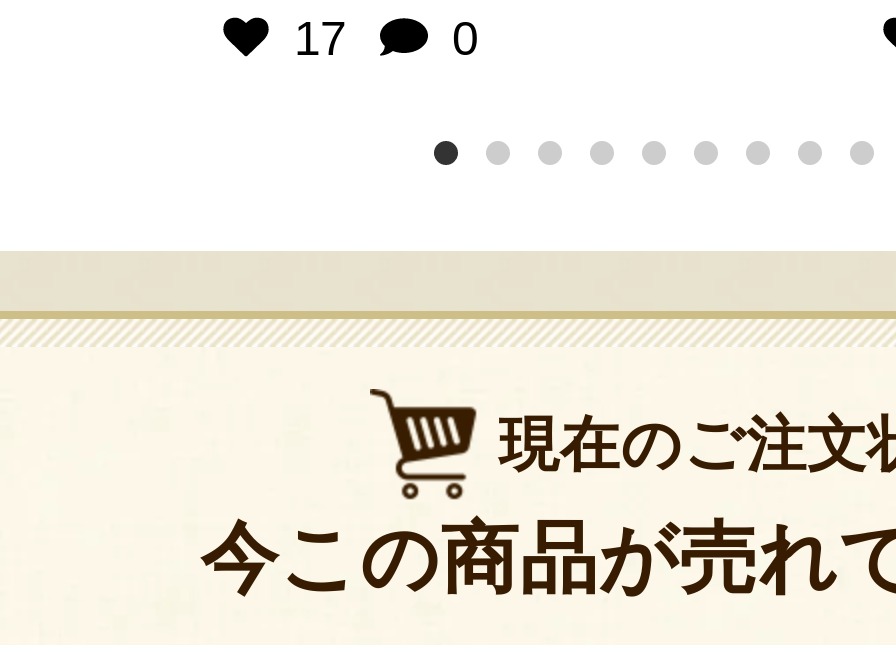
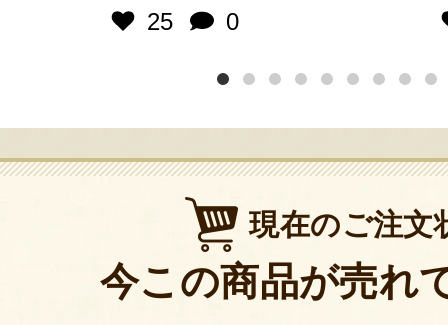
[294,11,478,65] 17 0 -> [147,8,239,35] 25 0

